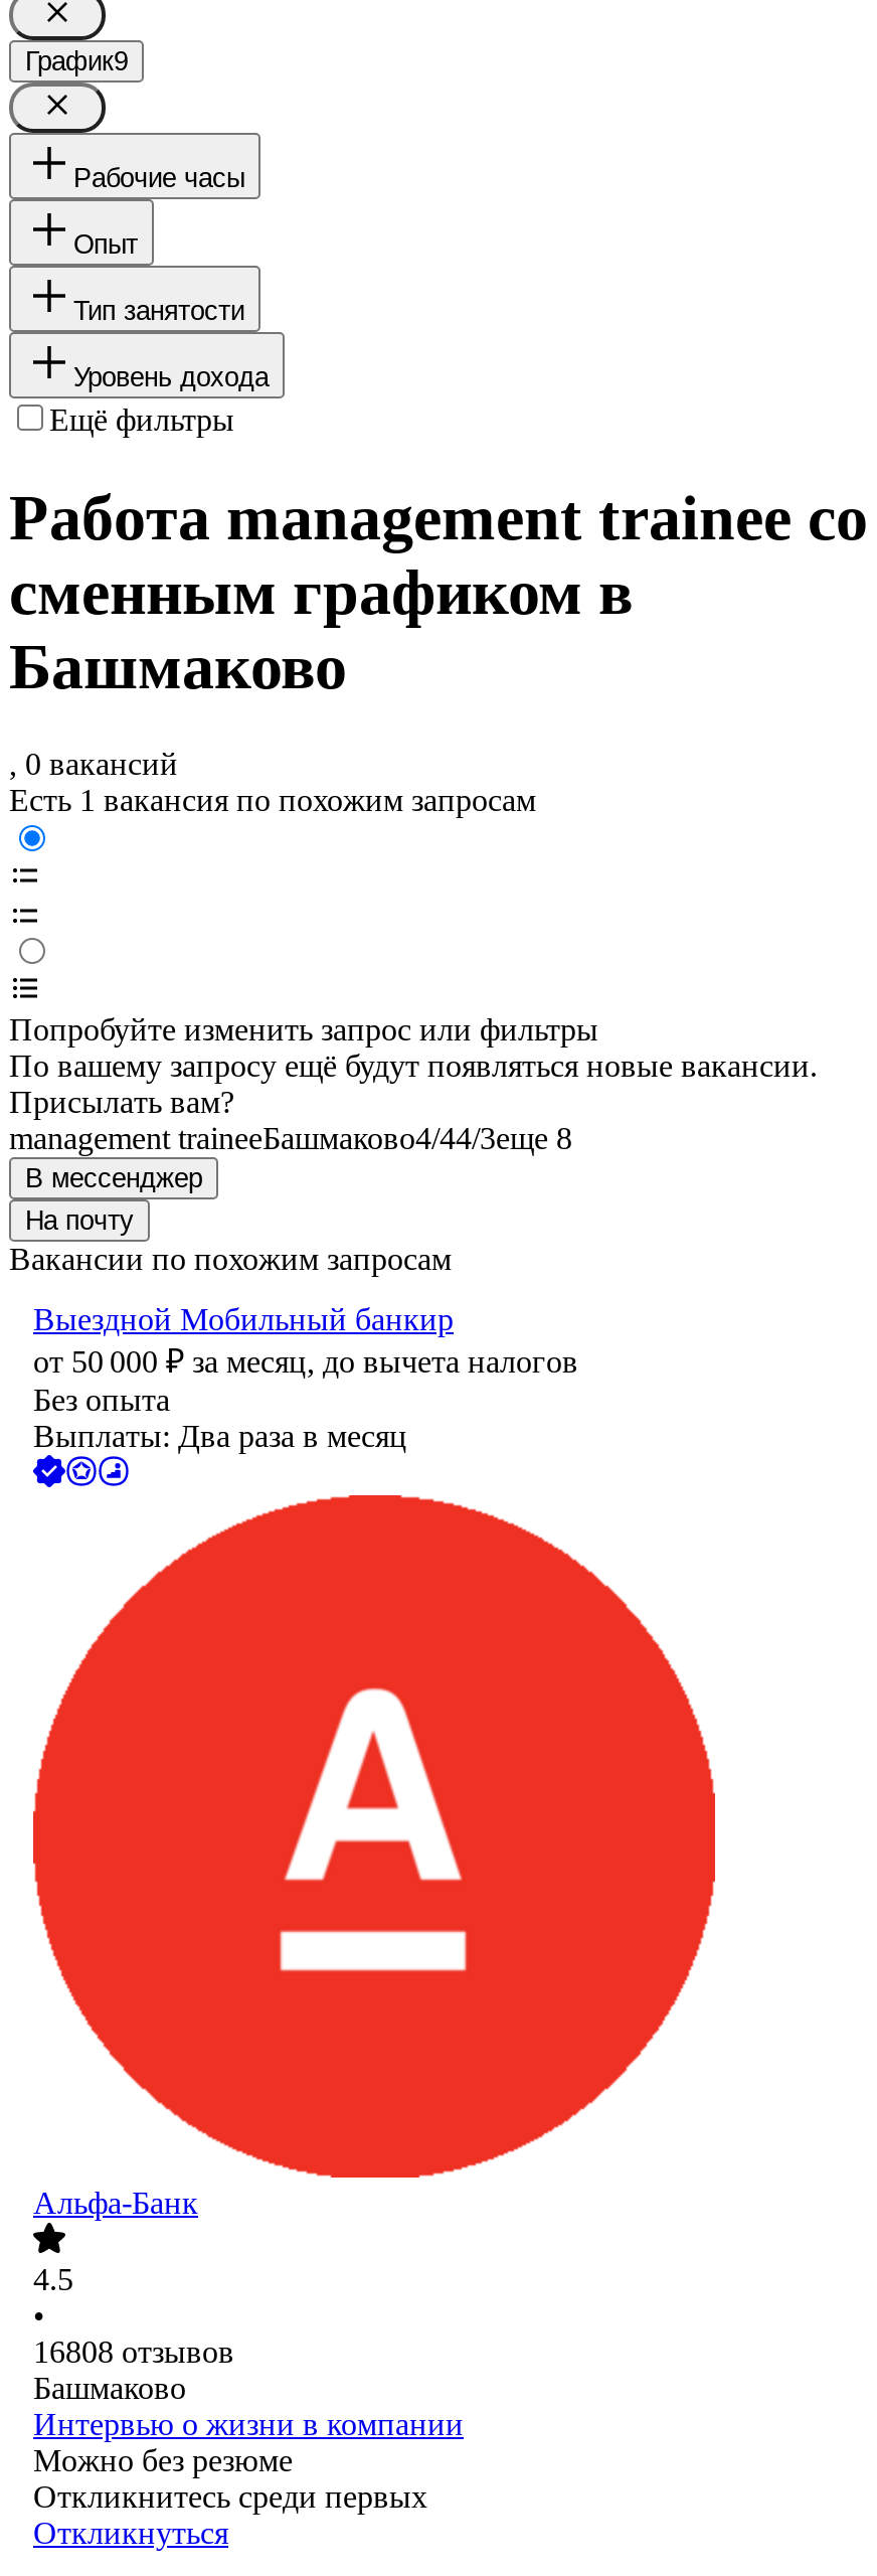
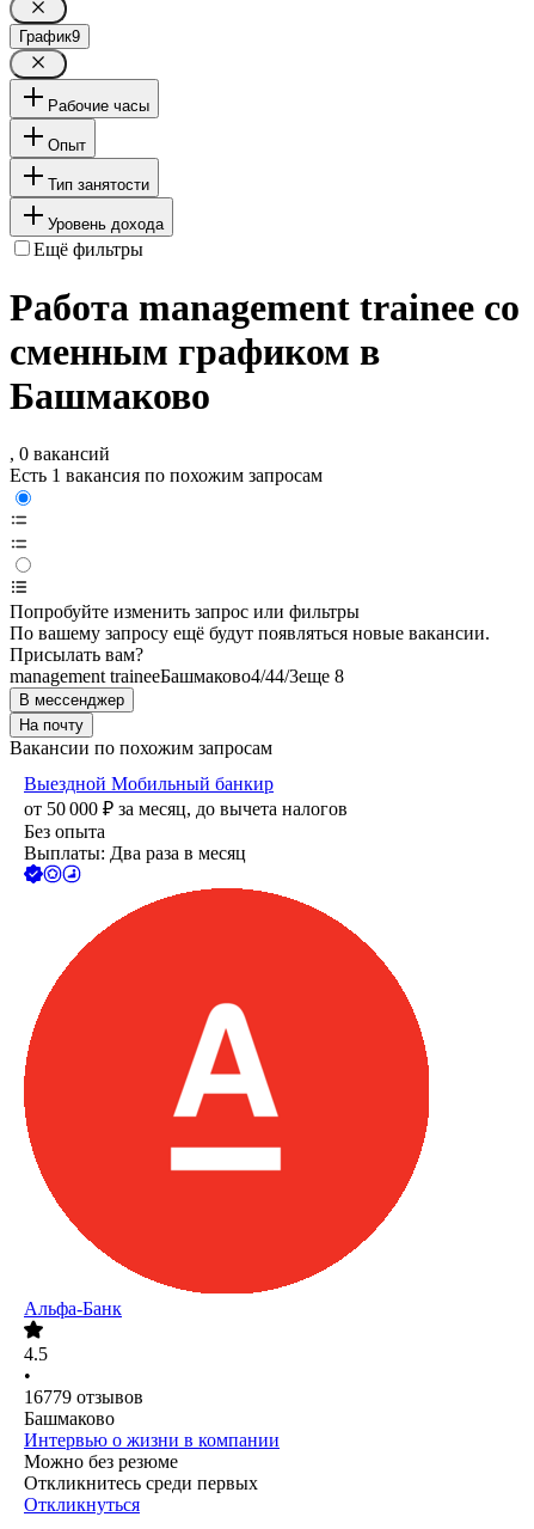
[33,2336,234,2370] 16808 отзывов -> [24,1387,143,1408] 16779 отзывов

